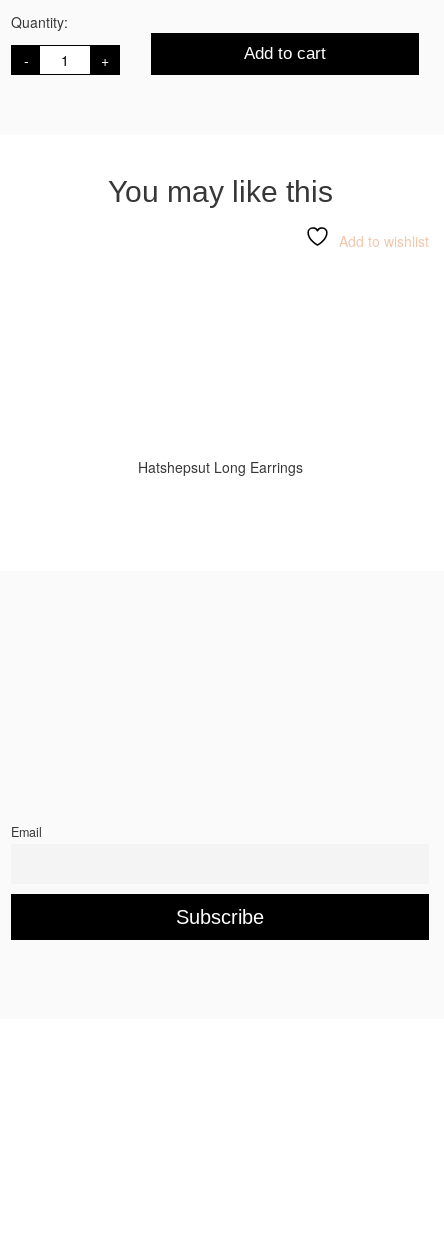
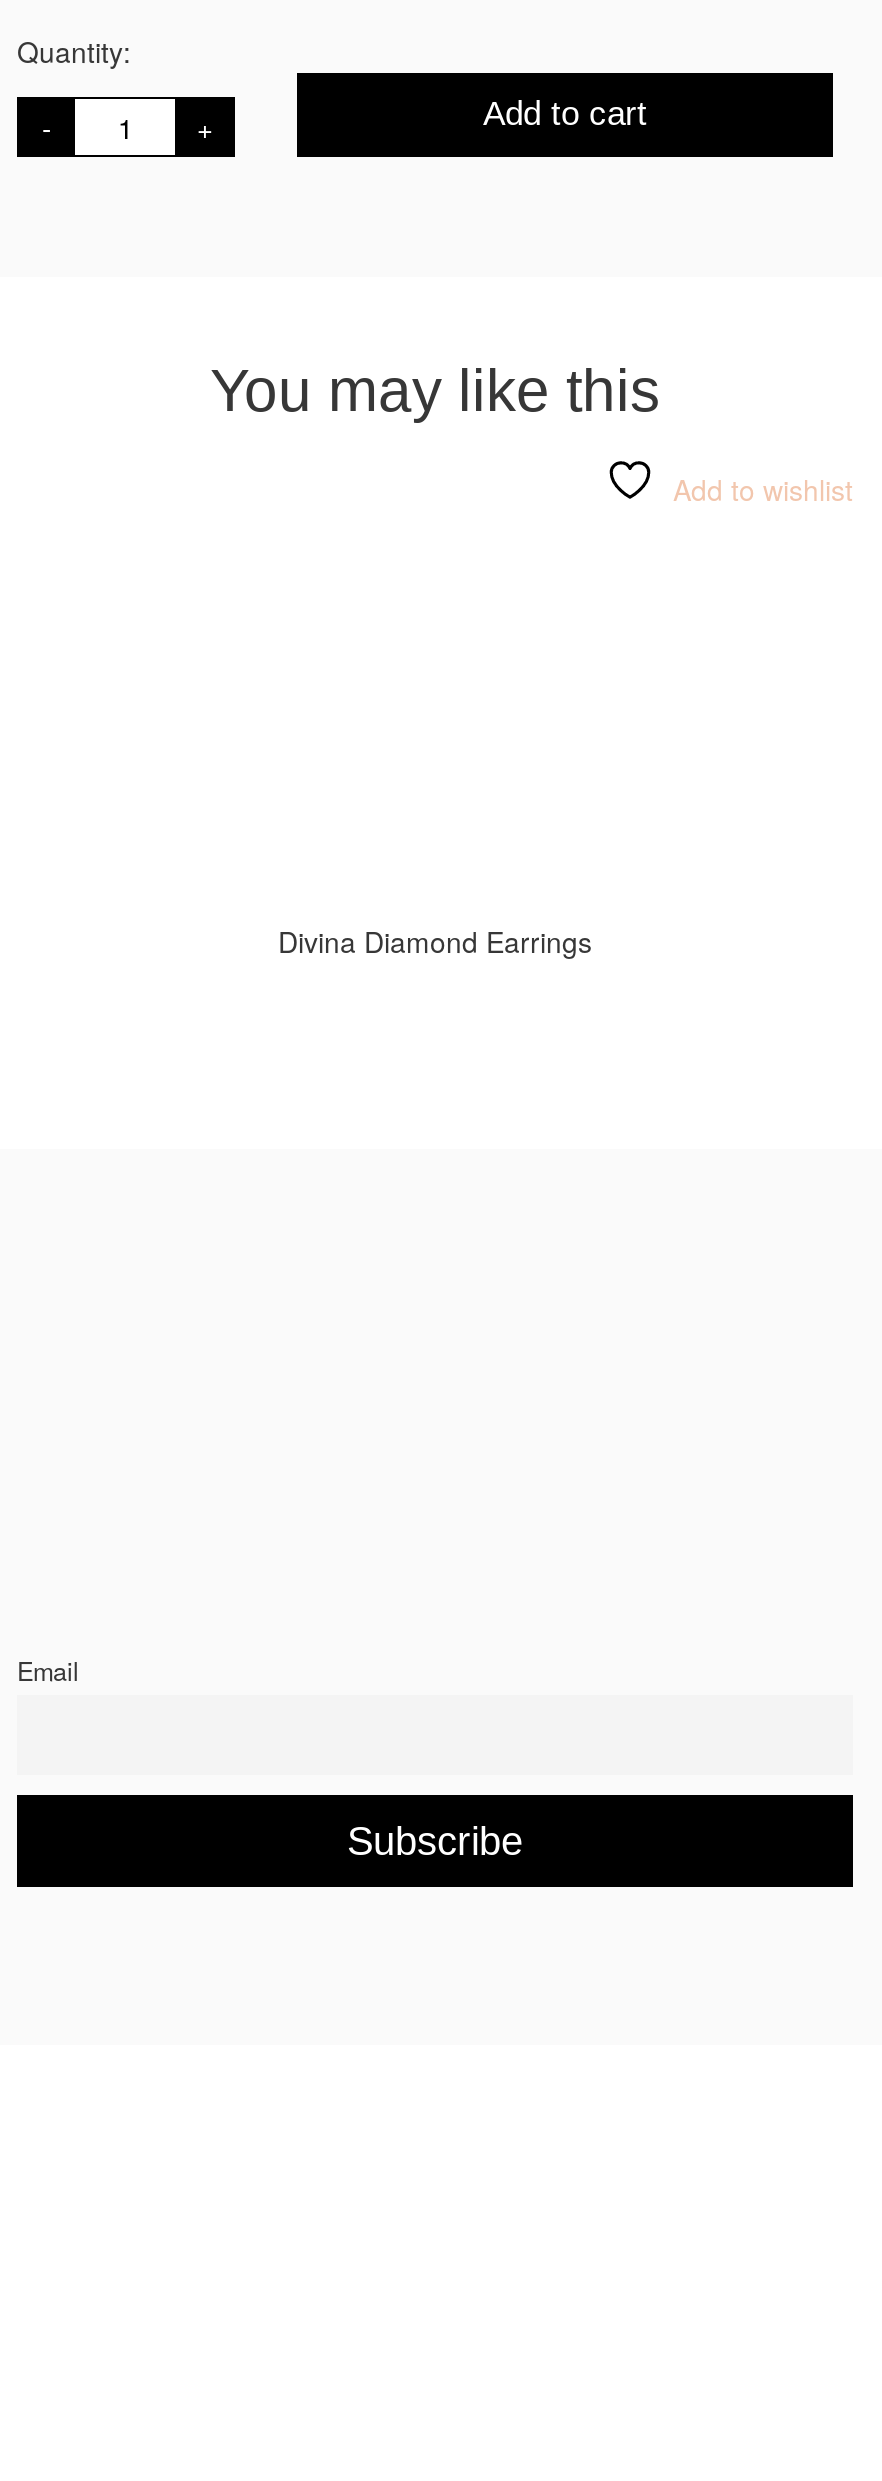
[137,457,302,477] Hatshepsut Long Earrings -> [278,921,592,961] Divina Diamond Earrings

